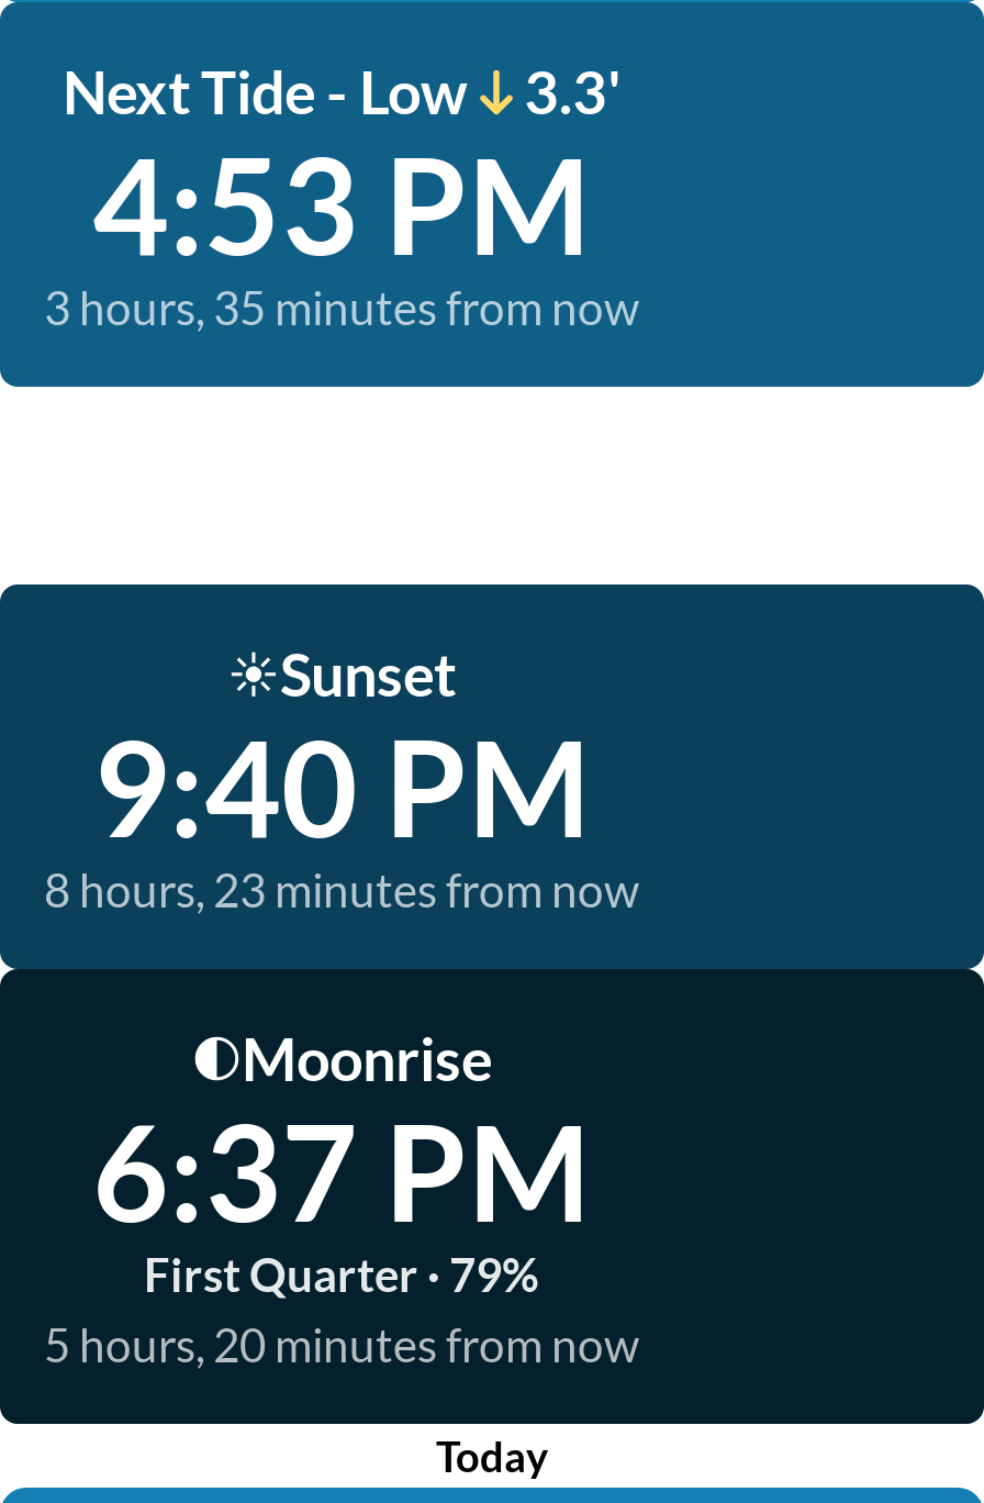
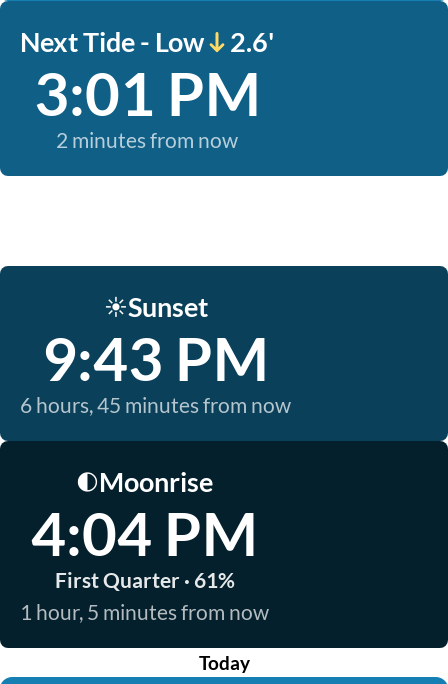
[44,55,639,334] 3.3' | 4:53 PM | 3 hours, 35 minutes from now -> [33,25,274,152] 2.6' | 3:01 PM | 2 minutes from now
[92,708,591,866] 9:40 PM -> [42,322,269,394] 9:43 PM
[44,861,639,916] 8 hours, 23 minutes from now -> [20,392,291,417] 6 hours, 45 minutes from now
[92,1092,591,1250] 6:37 PM -> [31,497,258,569] 4:04 PM
[144,1246,539,1301] First Quarter · 79% -> [54,567,234,592] First Quarter · 61%
[44,1316,639,1371] 5 hours, 20 minutes from now -> [20,599,269,624] 1 hour, 5 minutes from now

